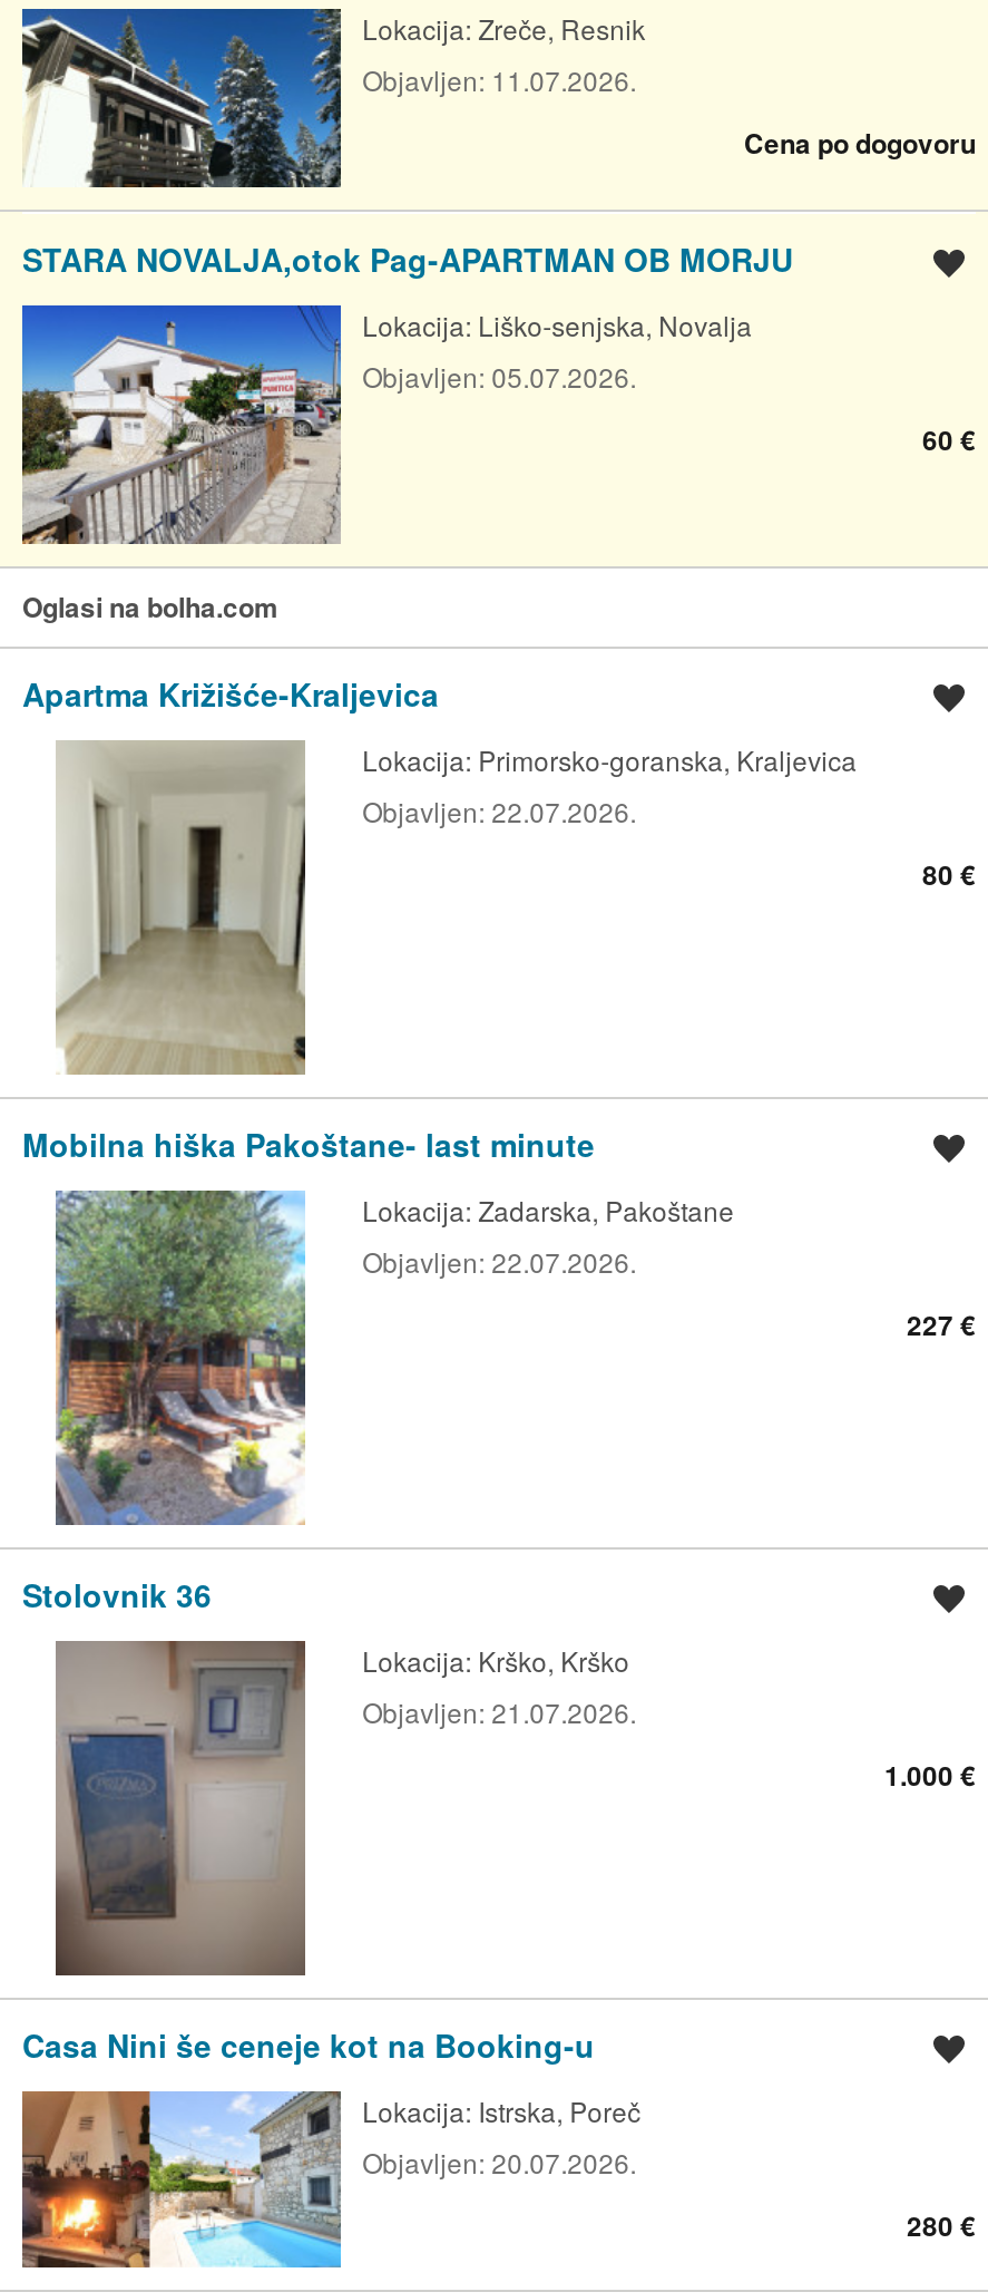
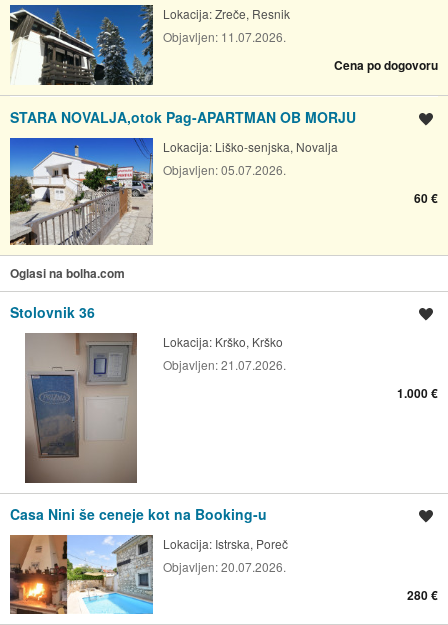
[22,672,976,1075] [image] | Apartma Križišće-Kraljevica | Lokacija: Primorsko-goranska, Kraljevica | Objavljen: 22.07.2026. | 80 € -> none
[22,1122,976,1527] [image] | Mobilna hiška Pakoštane- last minute | Lokacija: Zadarska, Pakoštane | Objavljen: 22.07.2026. | 227 € -> none

